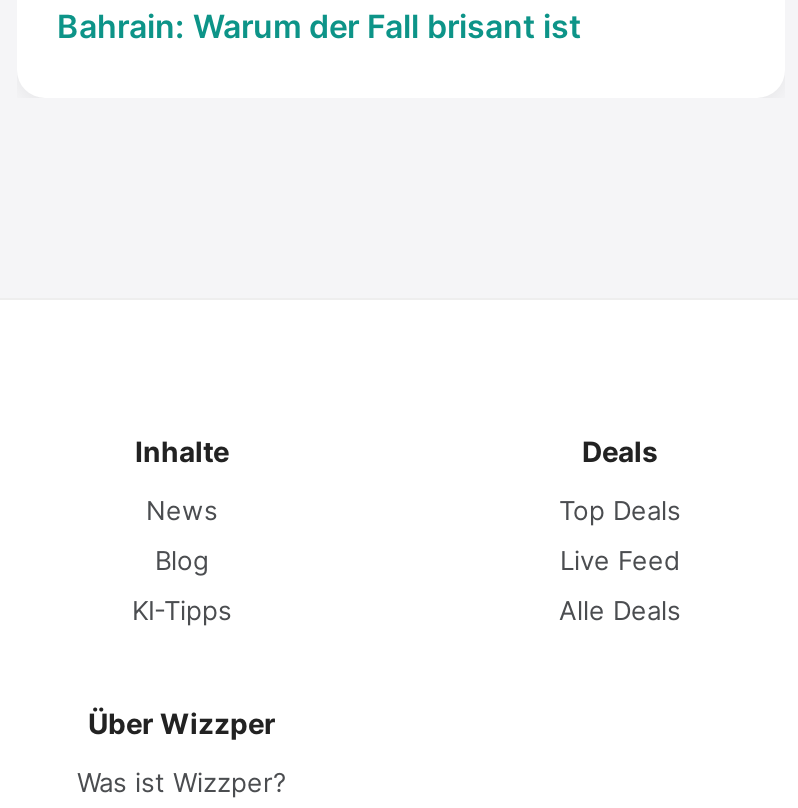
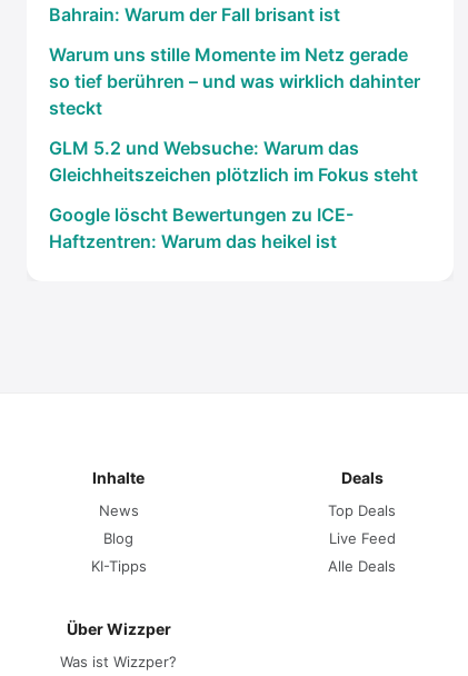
none -> [49,44,420,253] Warum uns stille Momente im Netz gerade | so tief berühren – und was wirklich dahinter | steckt | GLM 5.2 und Websuche: Warum das | Gleichheitszeichen plötzlich im Fokus steht | Google löscht Bewertungen zu ICE- | Haftzentren: Warum das heikel ist

